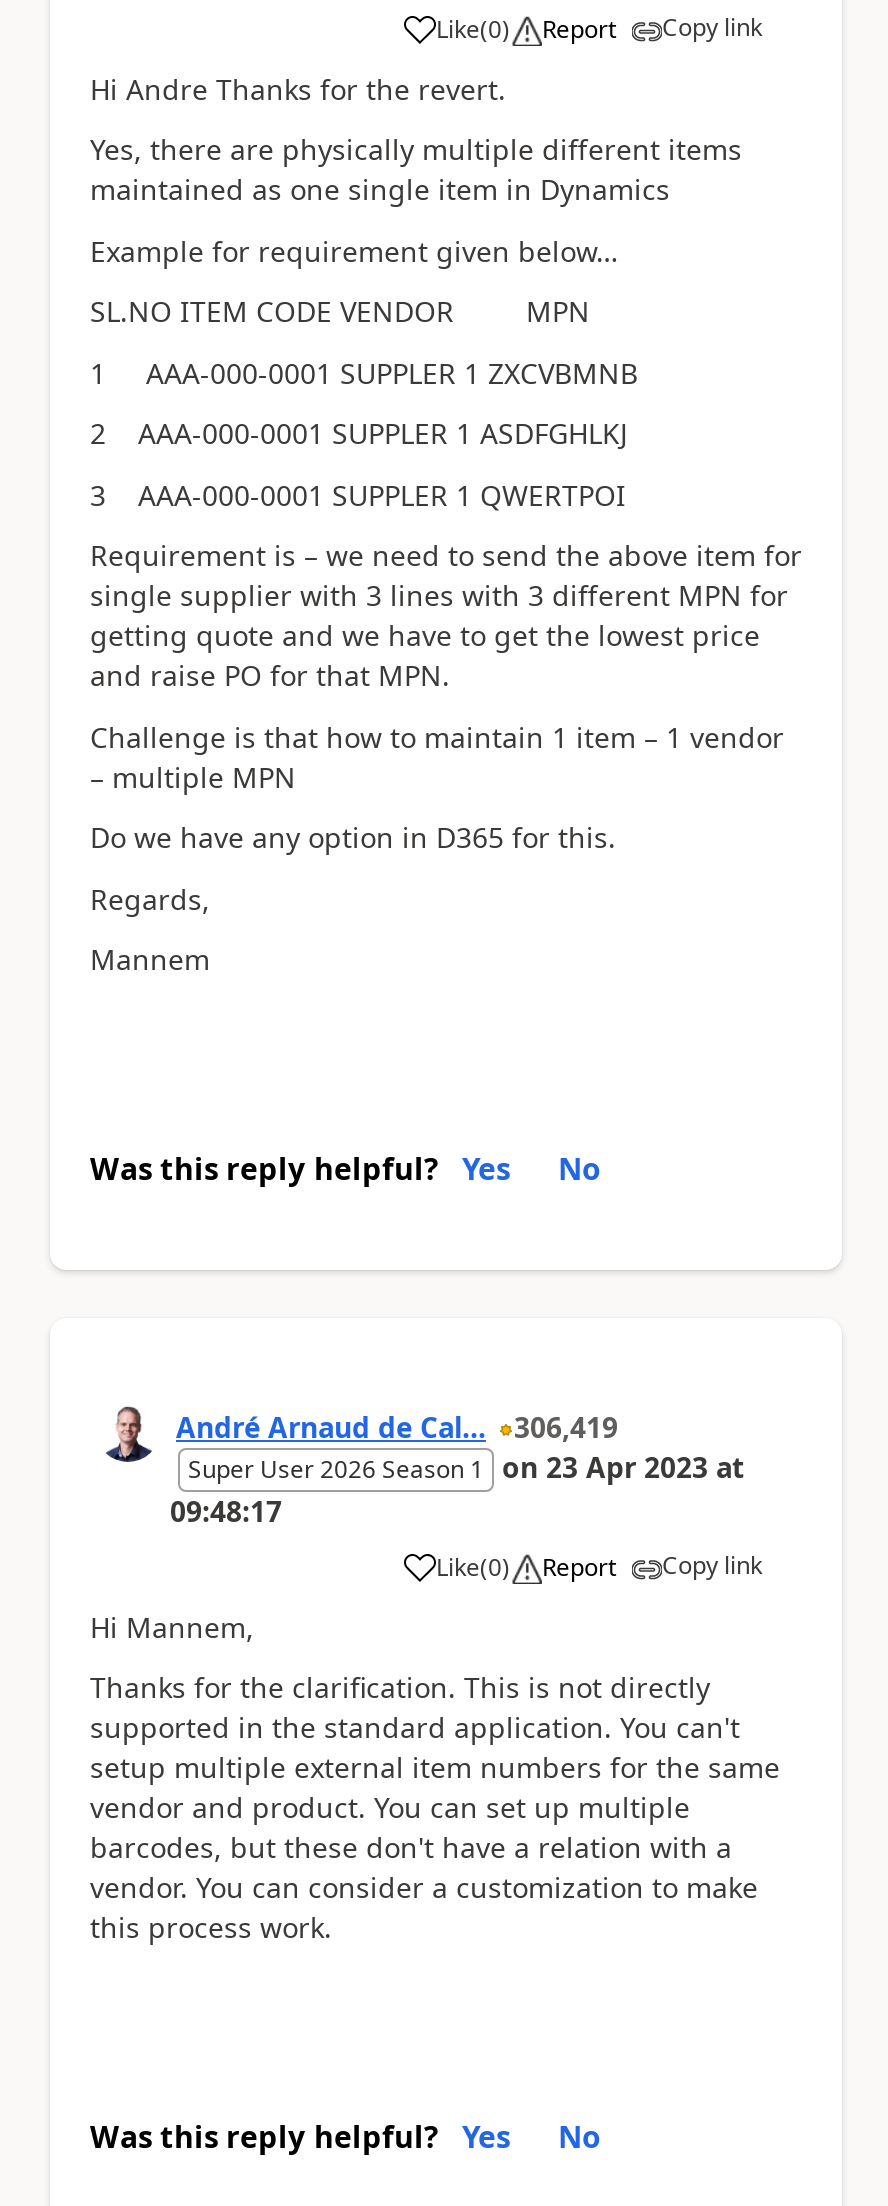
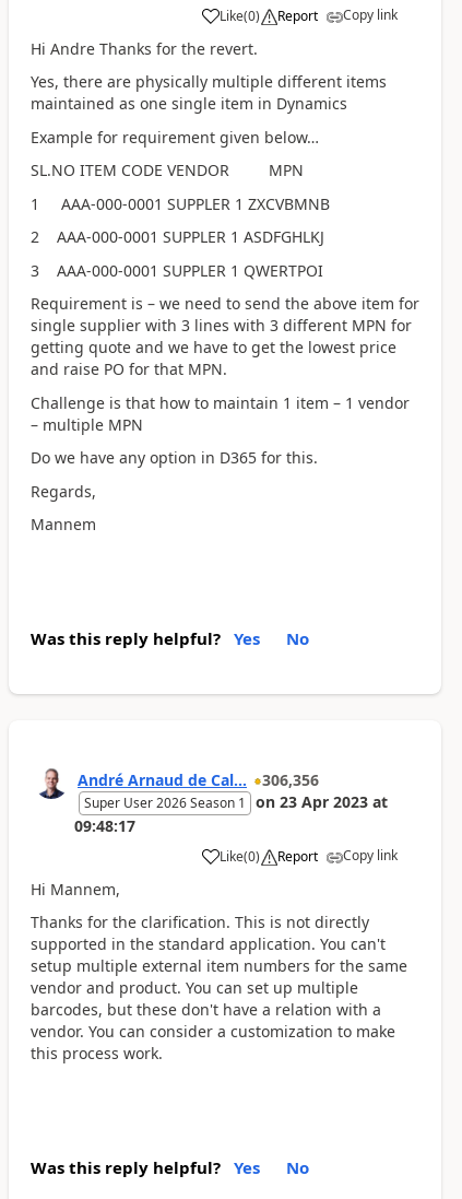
[176,1407,618,1445] André Arnaud de Cal... 306,419 -> [78,769,319,790] André Arnaud de Cal... 306,356

